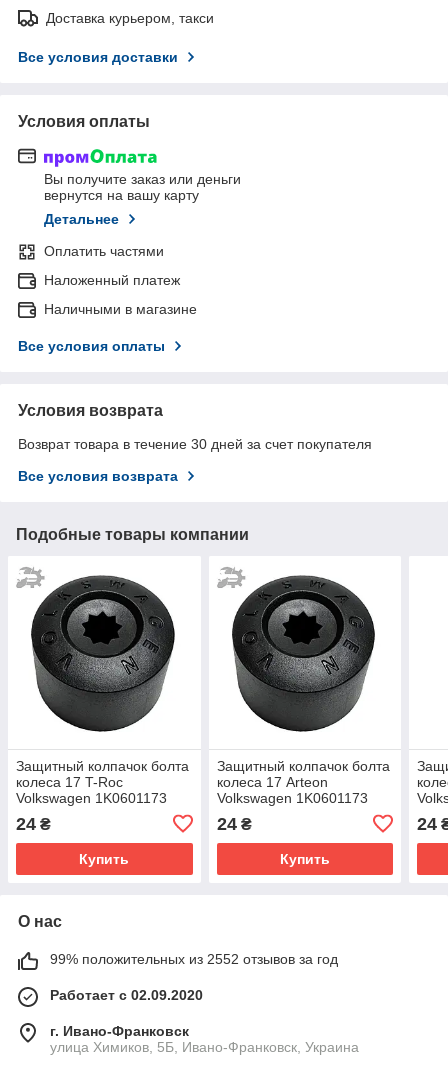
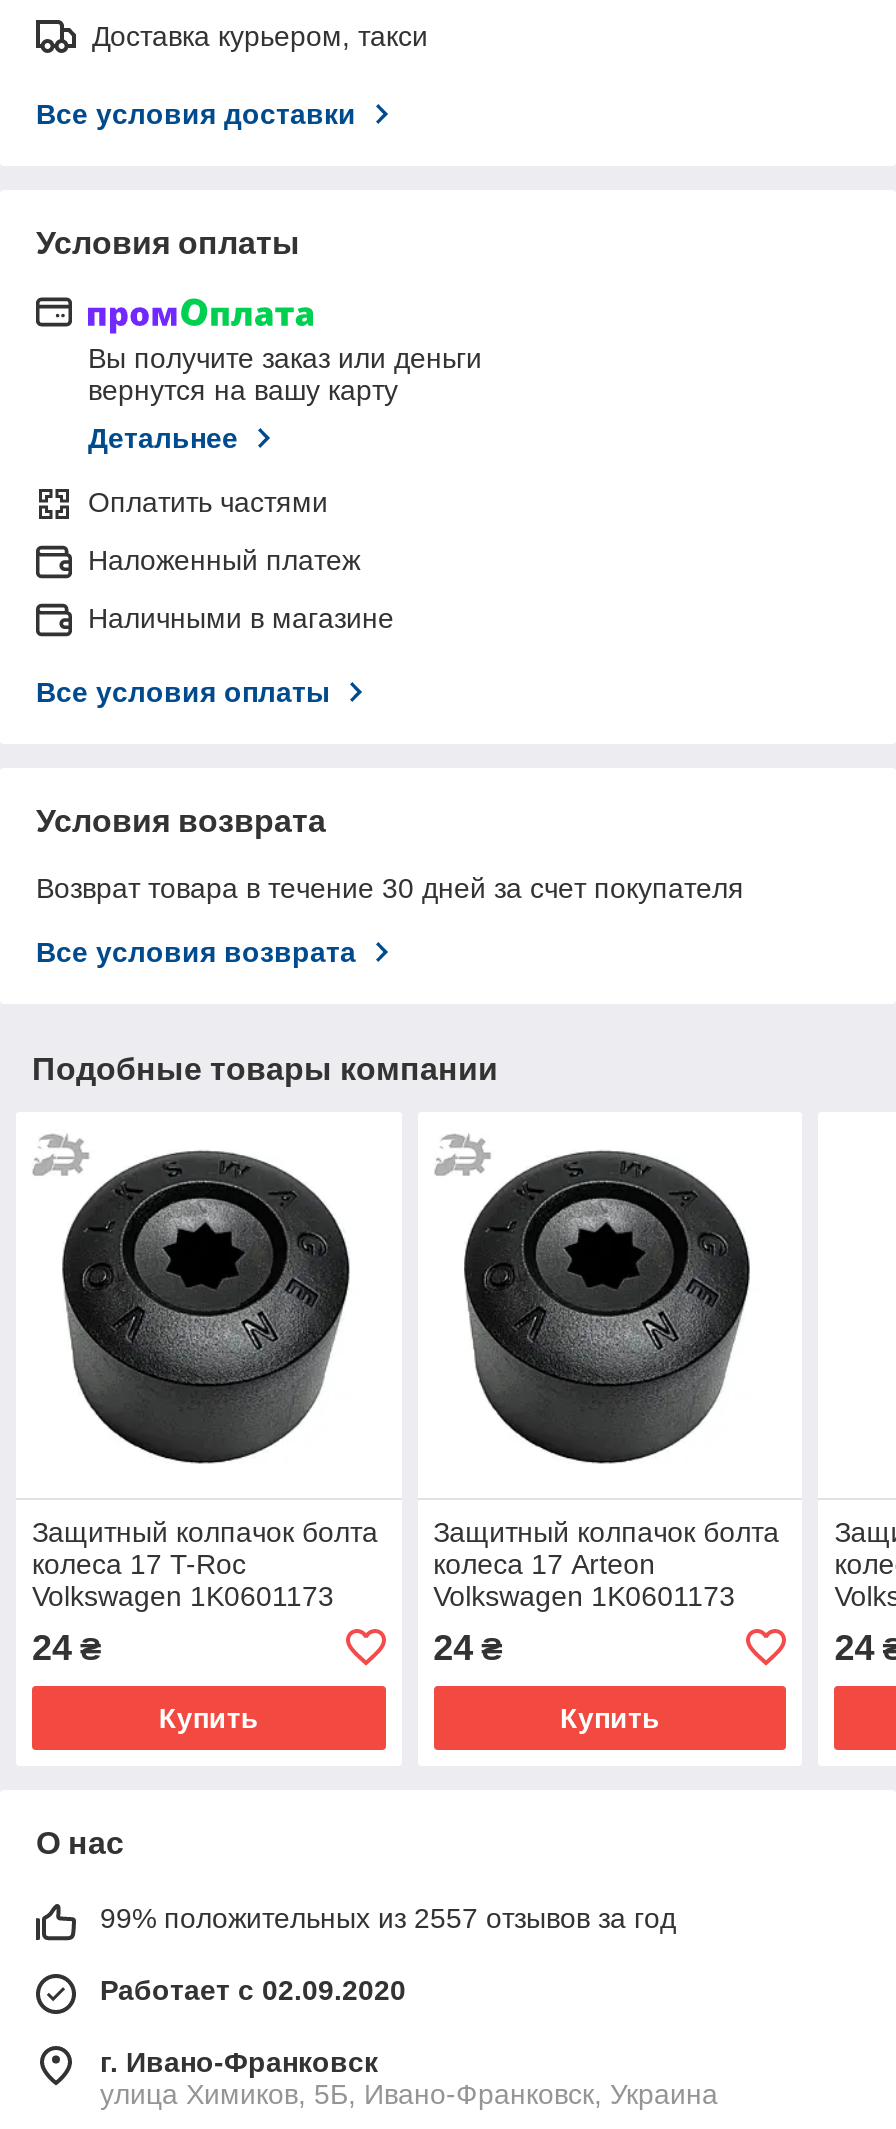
[50,951,338,967] 99% положительных из 2552 отзывов за год -> [100,1902,676,1934] 99% положительных из 2557 отзывов за год

